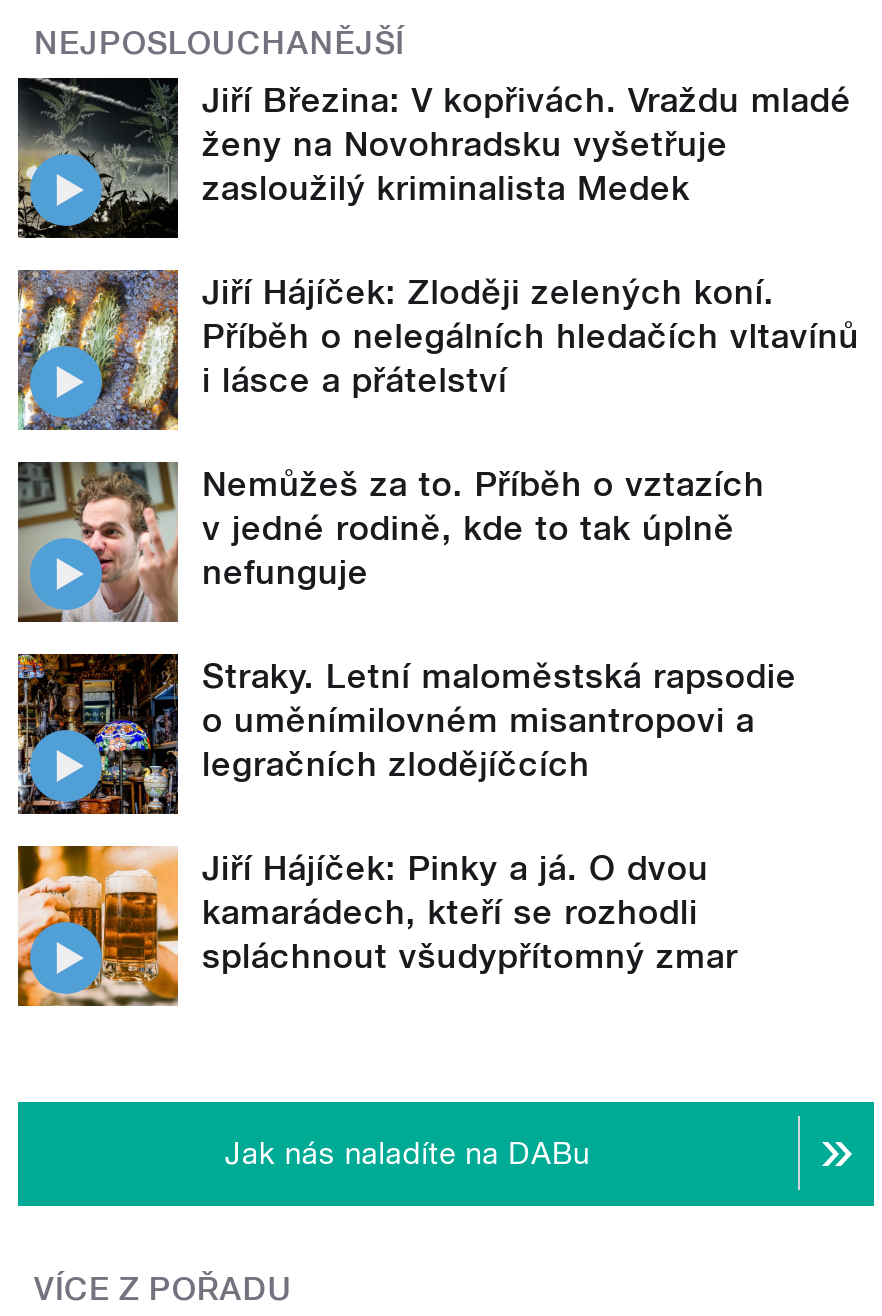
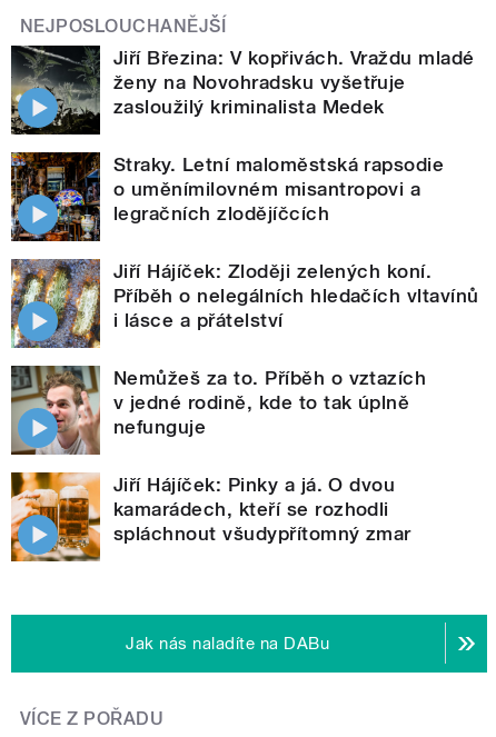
moved [14,266,859,591] -> [9,257,479,438]: [image] | Jiří Hájíček: Zloději zelených koní. | Příběh o nelegálních hledačích vltavínů | i lásce a přátelství | Nemůžeš za to. Příběh o vztazích | v jedné rodině, kde to tak úplně | nefunguje
moved [18,652,797,814] -> [11,151,444,242]: [image] | Straky. Letní maloměstská rapsodie | o uměnímilovném misantropovi a | legračních zlodějíčcích

